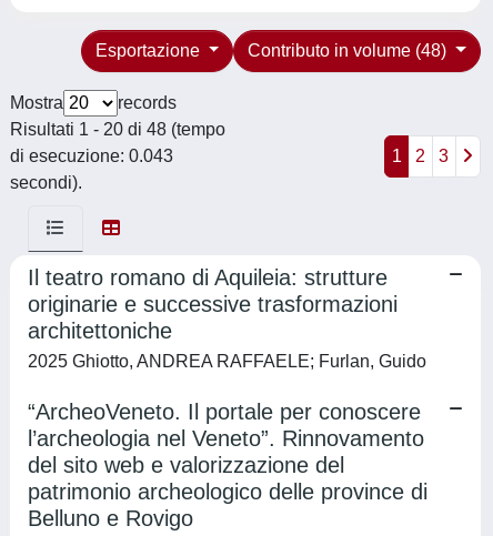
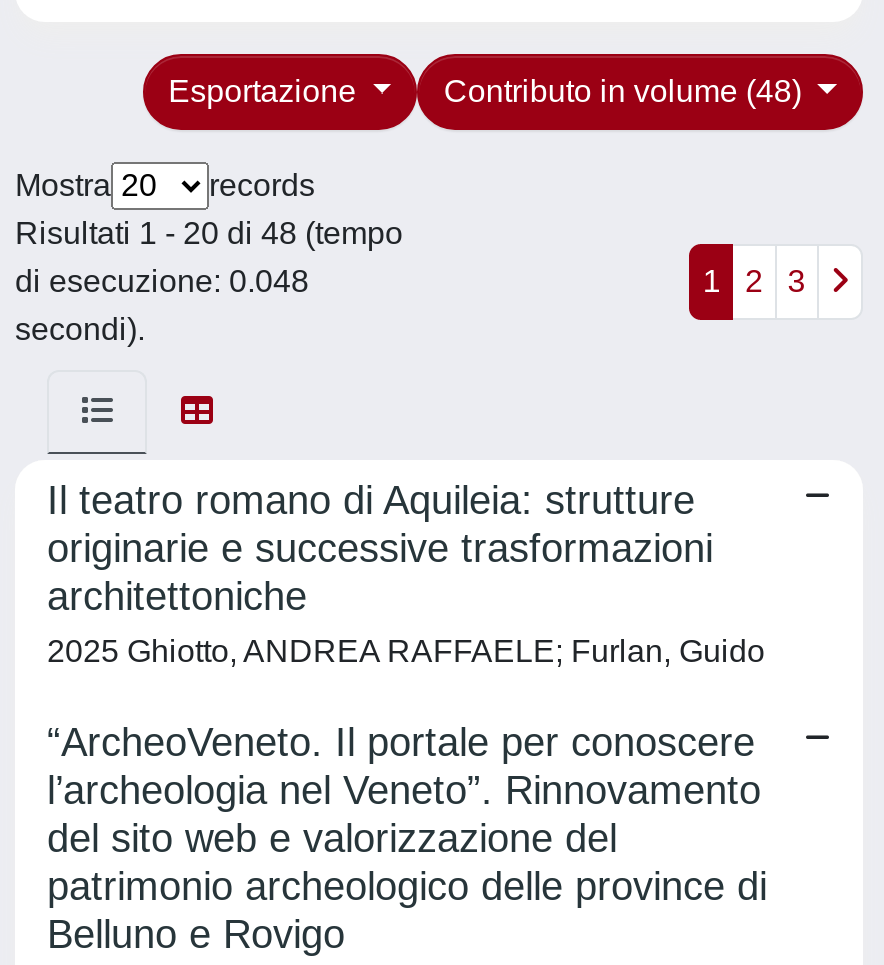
[10,146,173,165] di esecuzione: 0.043 -> [15,264,309,298] di esecuzione: 0.048

